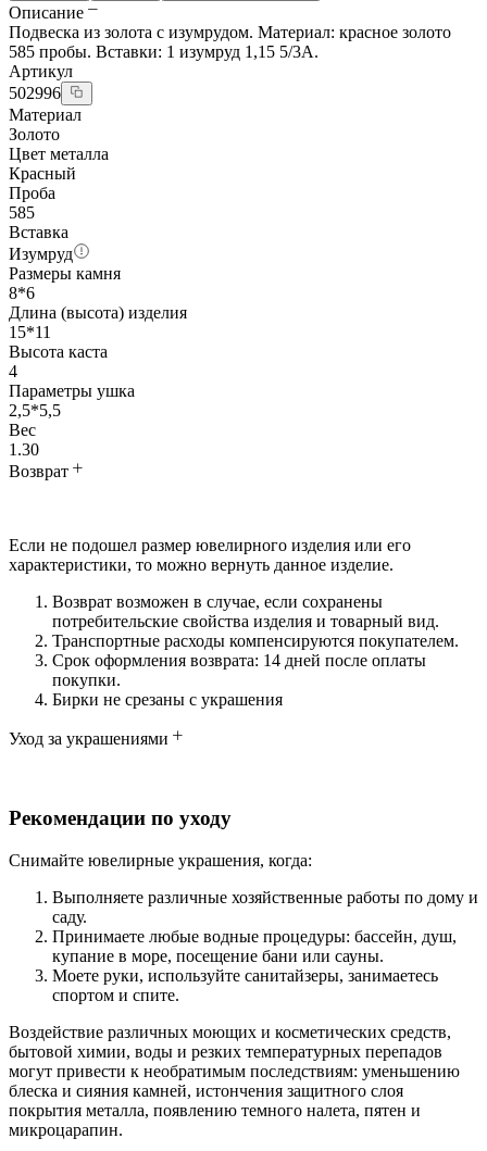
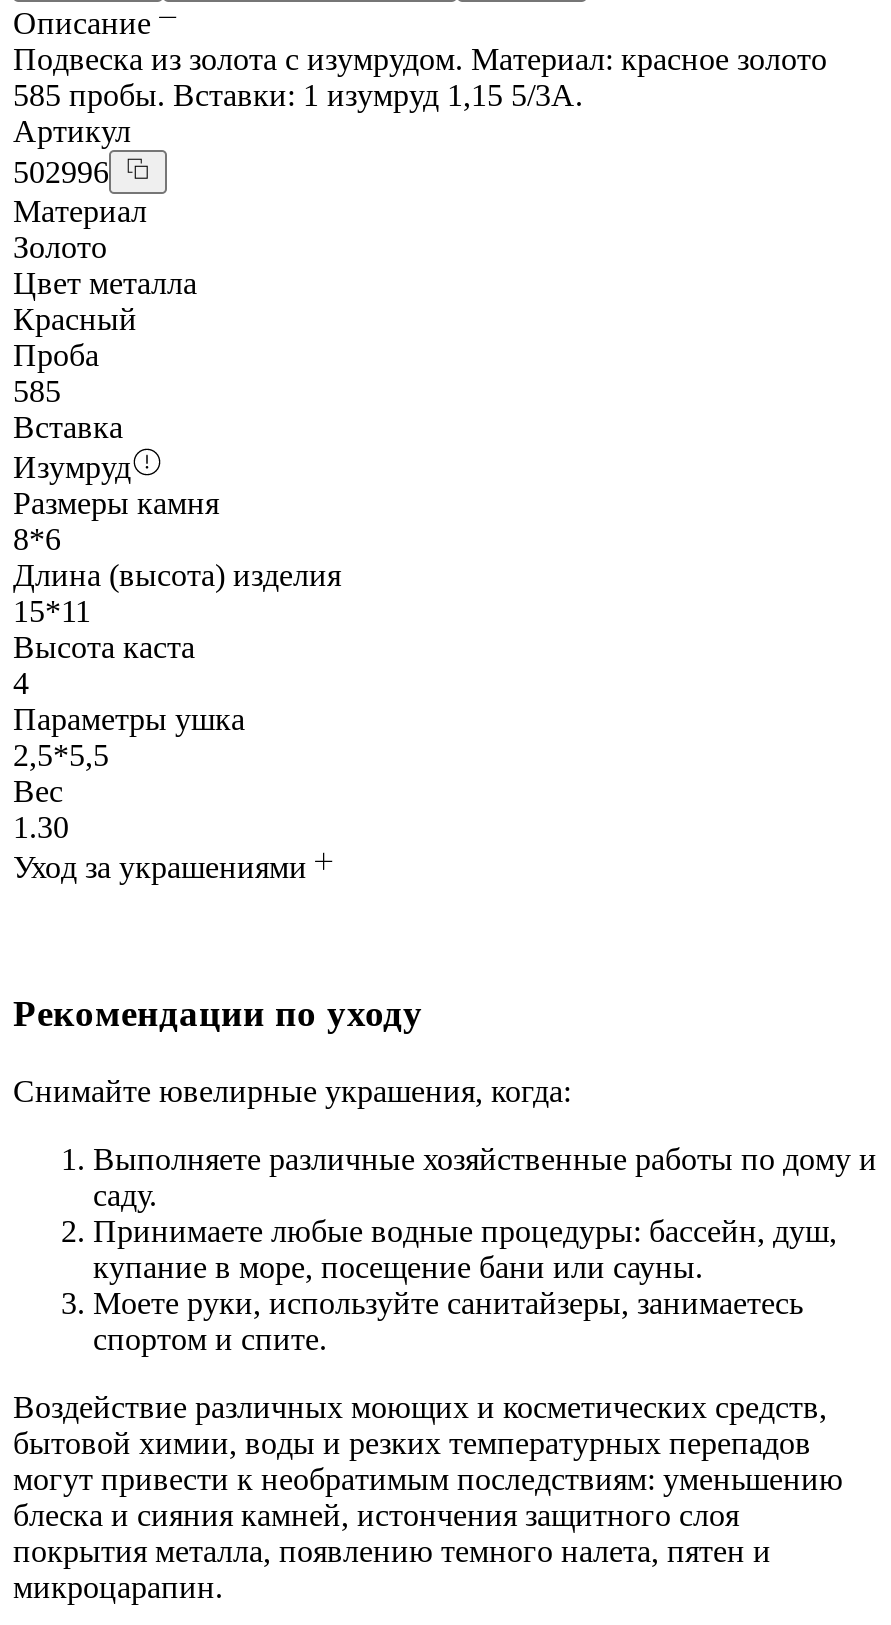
[9,462,68,481] Возврат -> none
[9,536,459,709] Если не подошел размер ювелирного изделия или его | характеристики, то можно вернуть данное изделие. | Возврат возможен в случае, если сохранены | потребительские свойства изделия и товарный вид. | Транспортные расходы компенсируются покупателем. | Срок оформления возврата: 14 дней после оплаты | покупки. | Бирки не срезаны с украшения -> none

